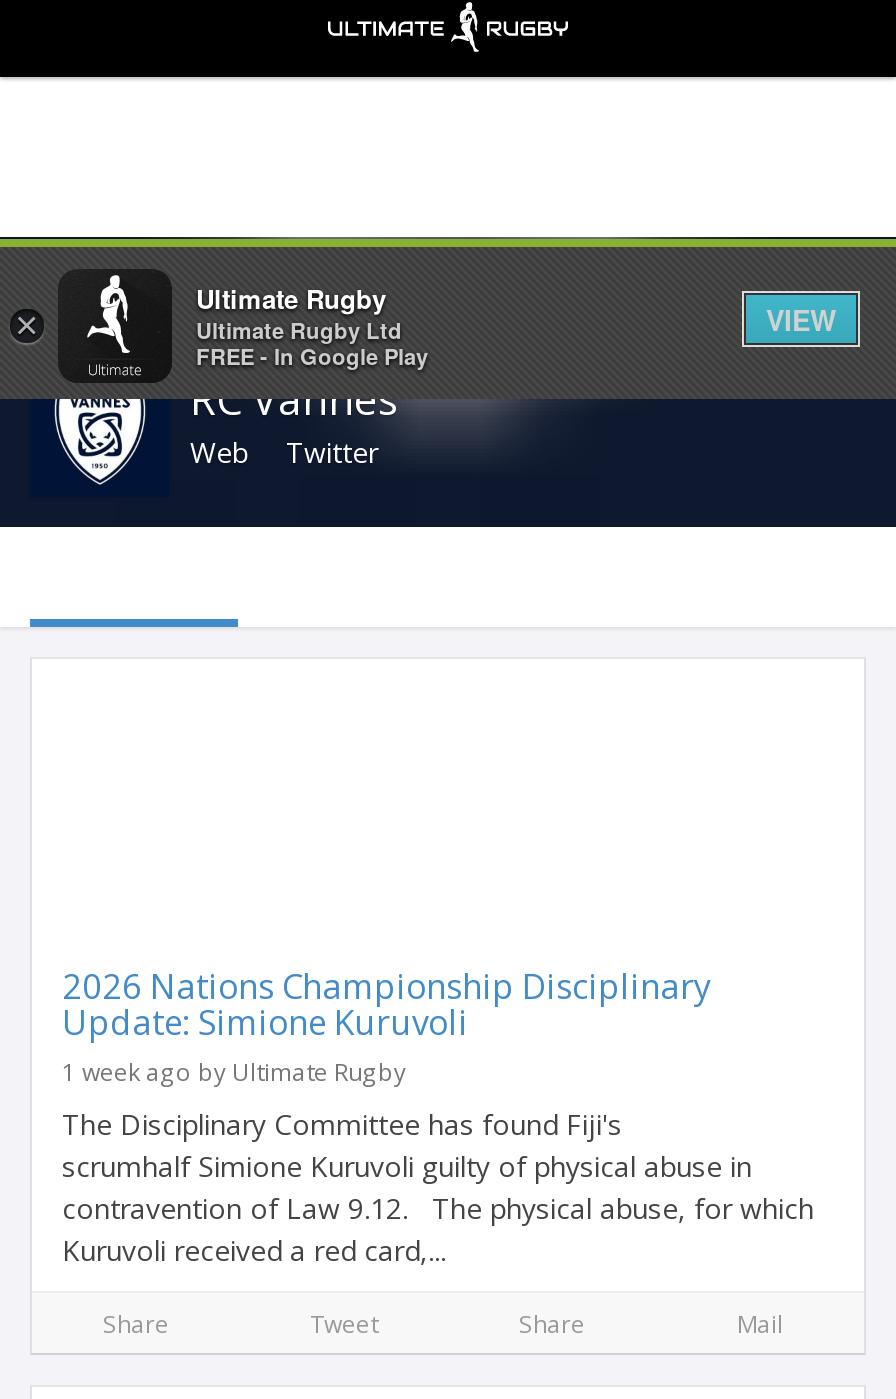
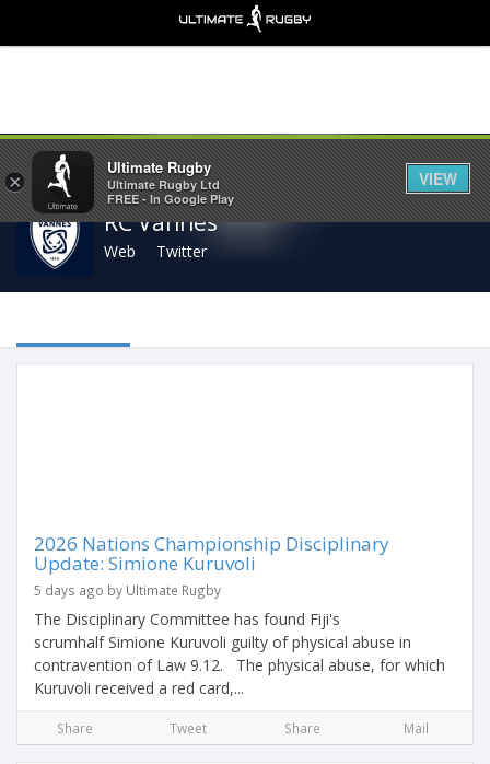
[62,1055,406,1087] 1 week ago by Ultimate Rugby -> [34,581,221,599] 5 days ago by Ultimate Rugby

